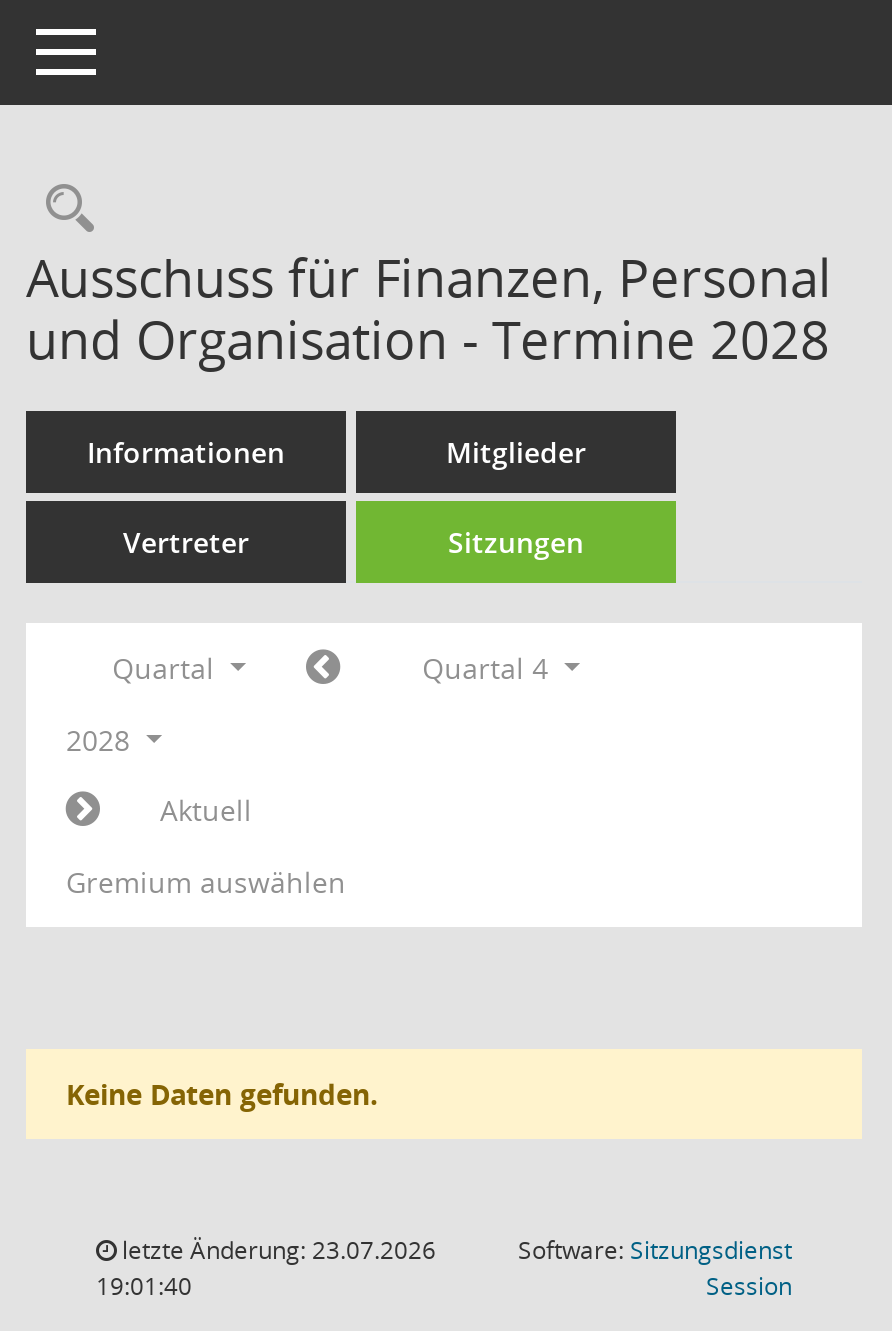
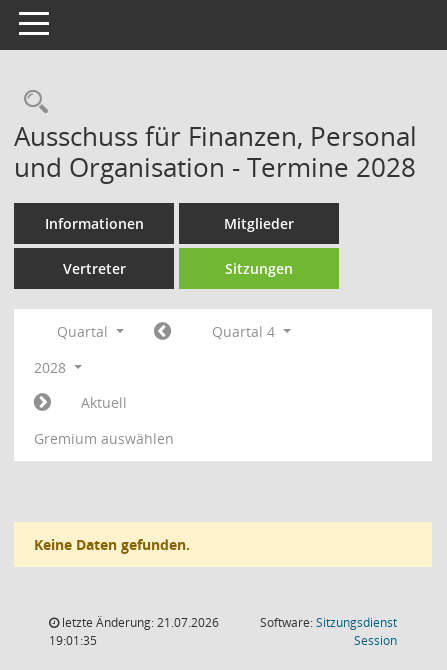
[116,1233,436,1267] letzte Änderung: 23.07.2026 -> [59,614,219,631] letzte Änderung: 21.07.2026
[96,1269,192,1303] 19:01:40 -> [49,632,97,649] 19:01:35

